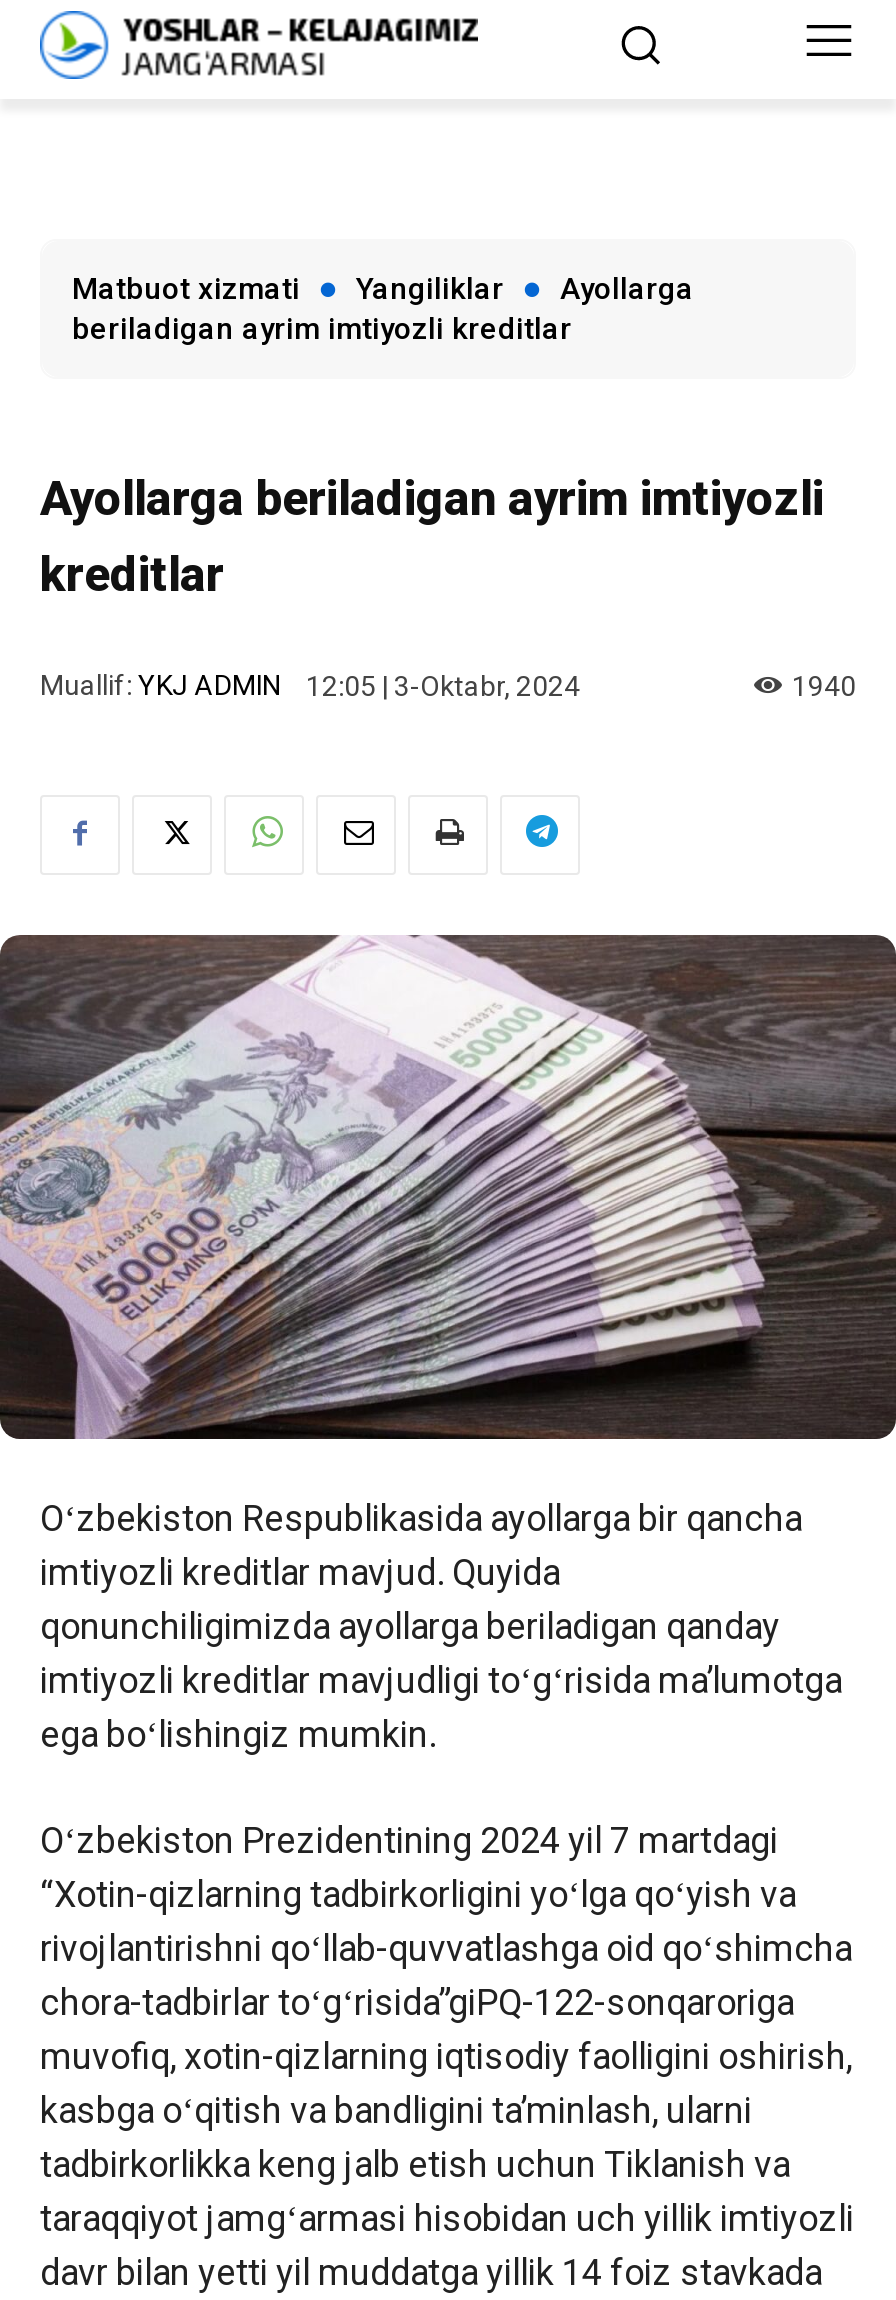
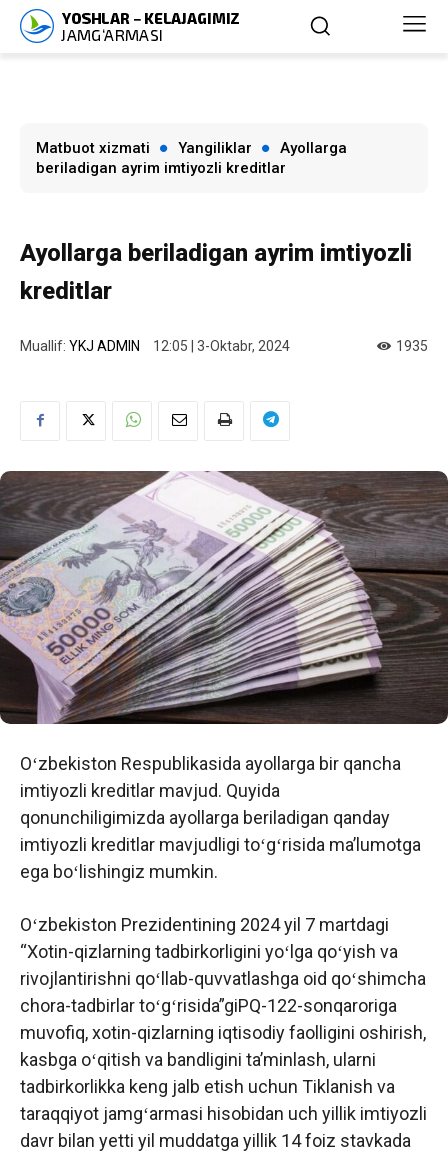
[792,670,856,702] 1940 -> [396,338,428,354] 1935

